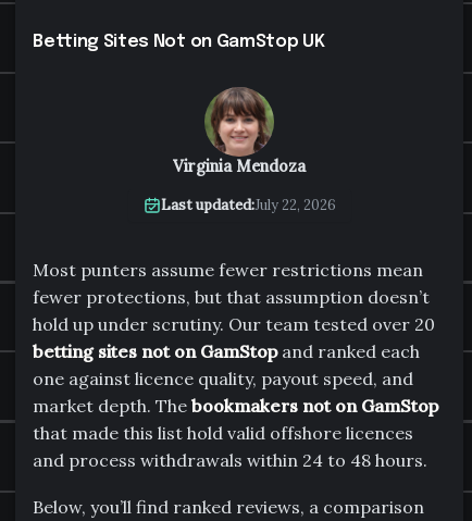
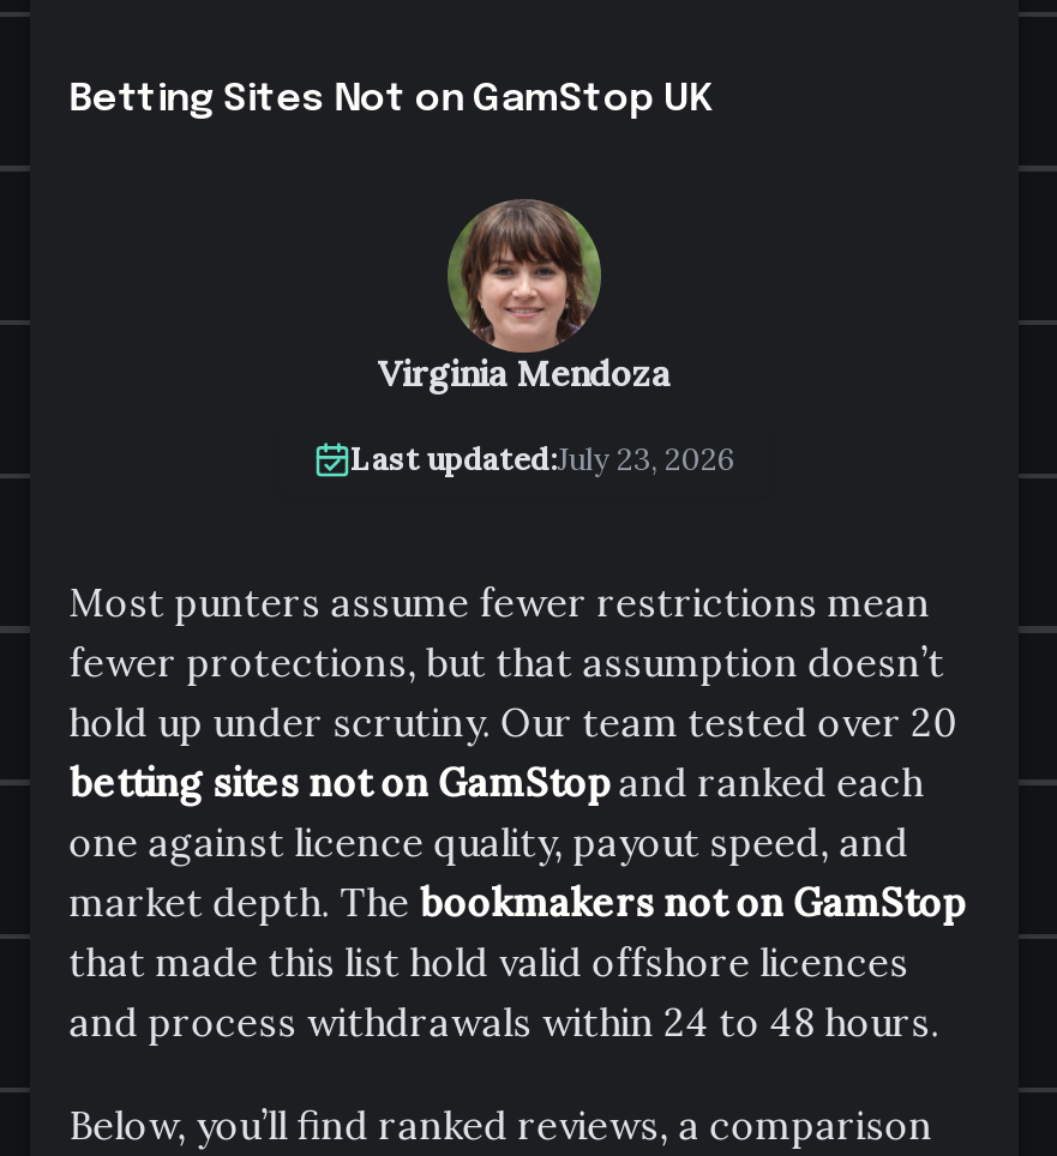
[160,196,336,213] Last updated:July 22, 2026 -> [350,439,737,478] Last updated:July 23, 2026

